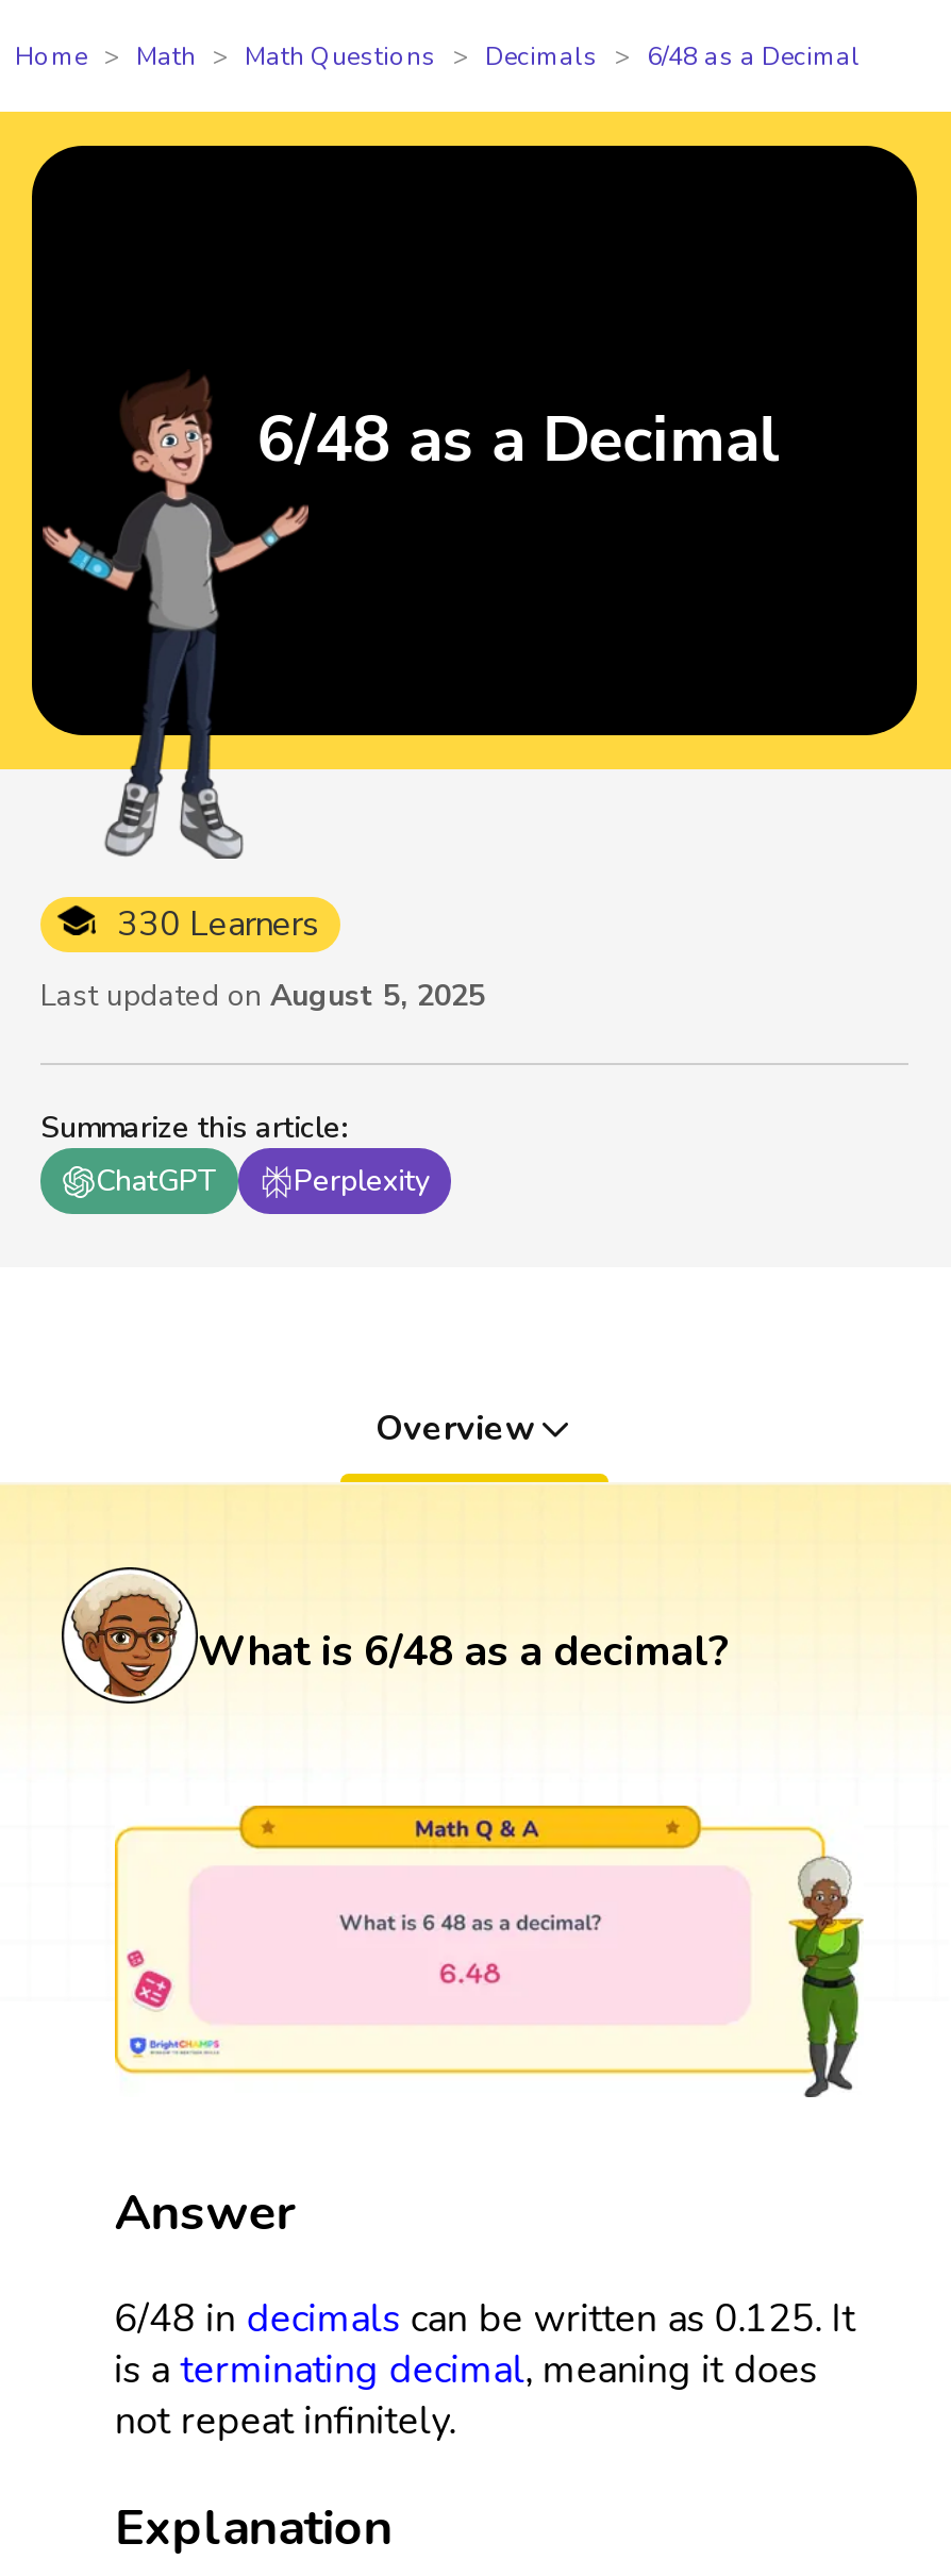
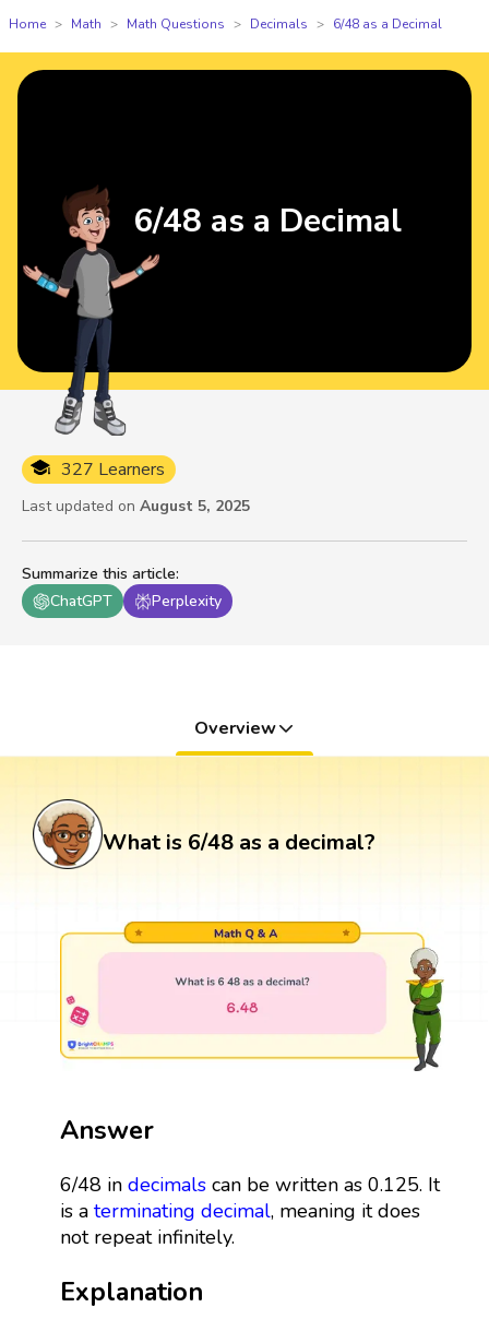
[117,902,319,949] 330 Learners -> [61,458,165,482] 327 Learners

